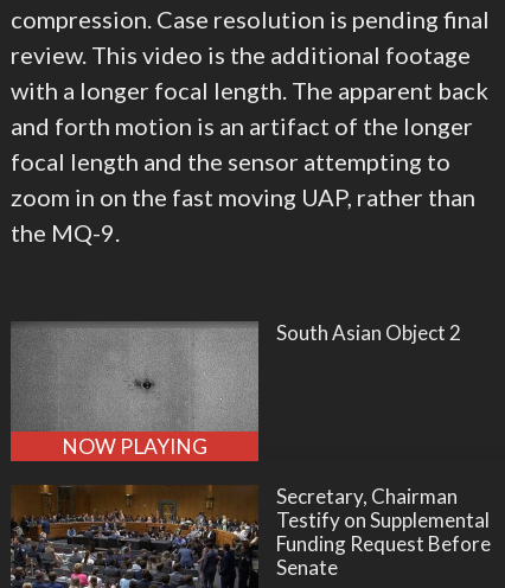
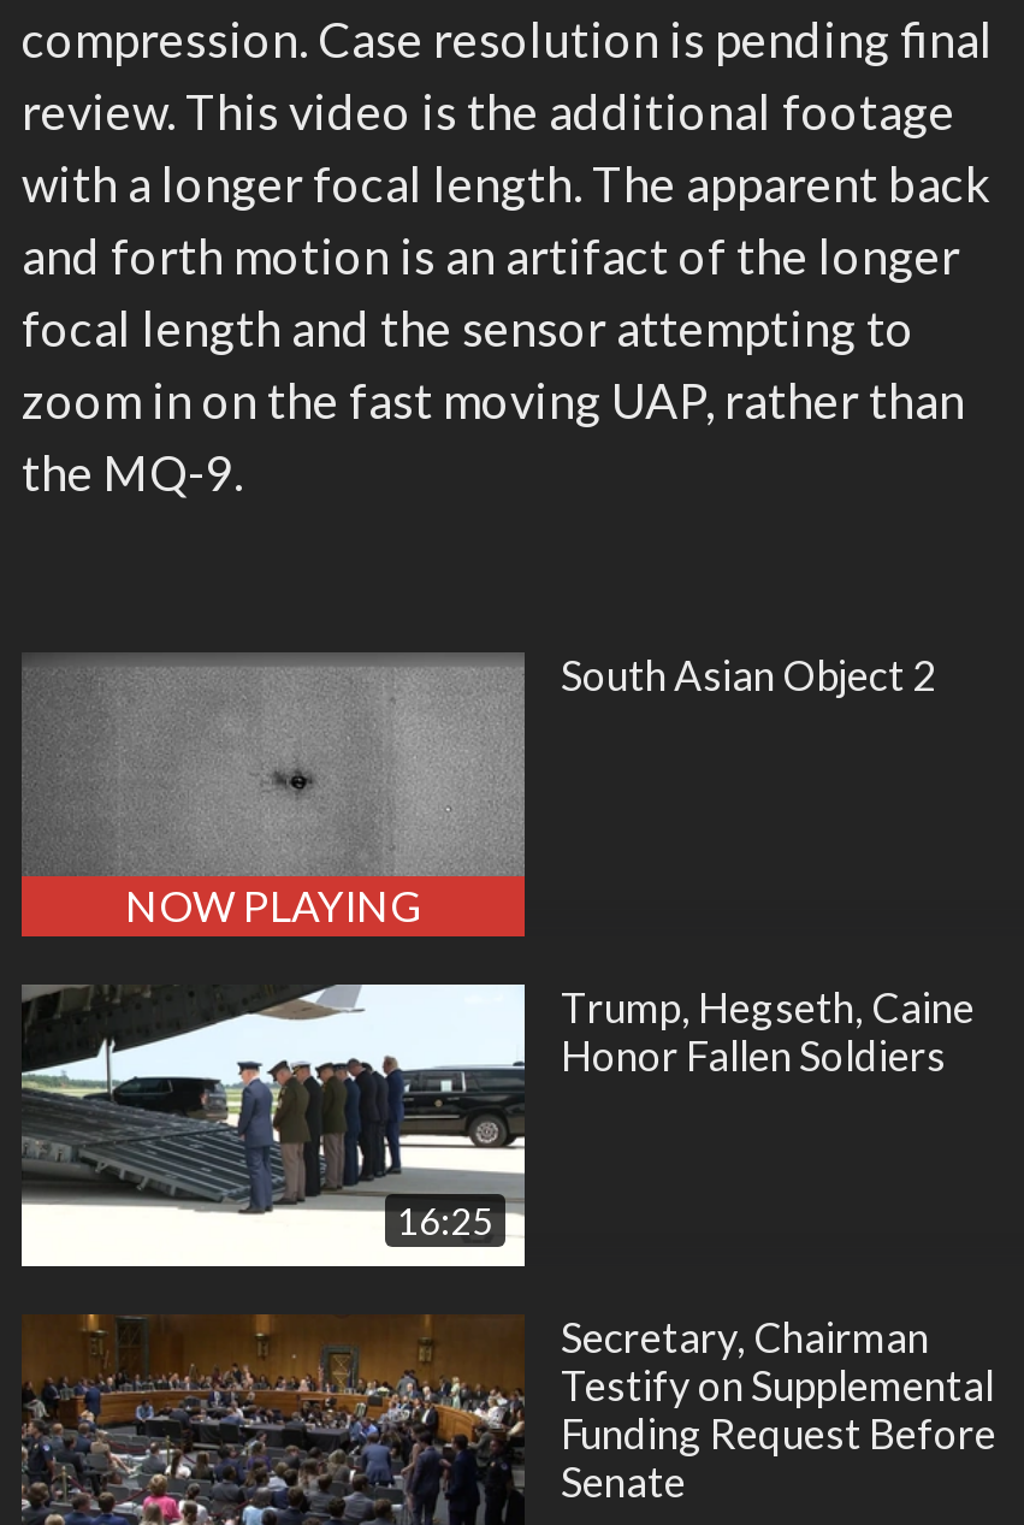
none -> [19,985,527,1271] [image] | 16:25
none -> [561,982,975,1080] Trump, Hegseth, Caine | Honor Fallen Soldiers

